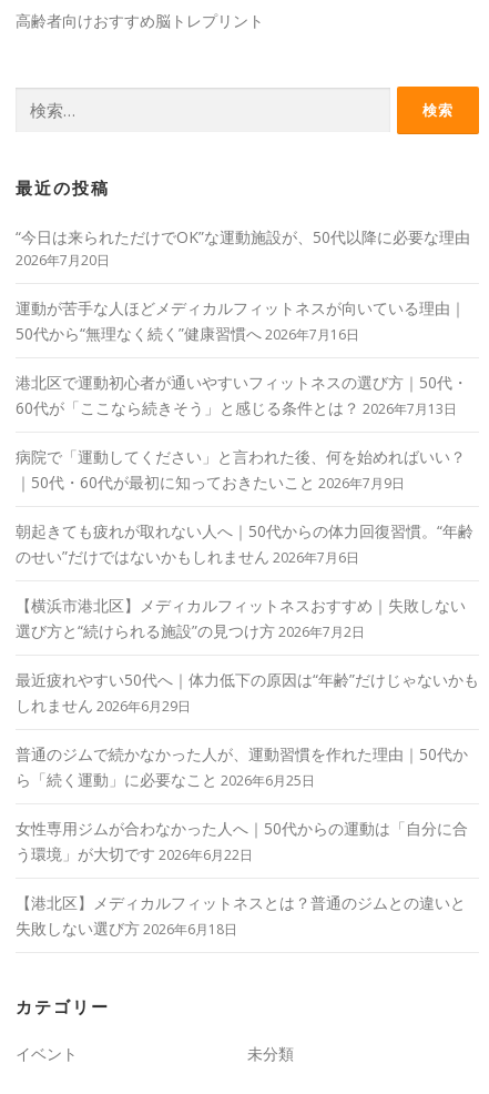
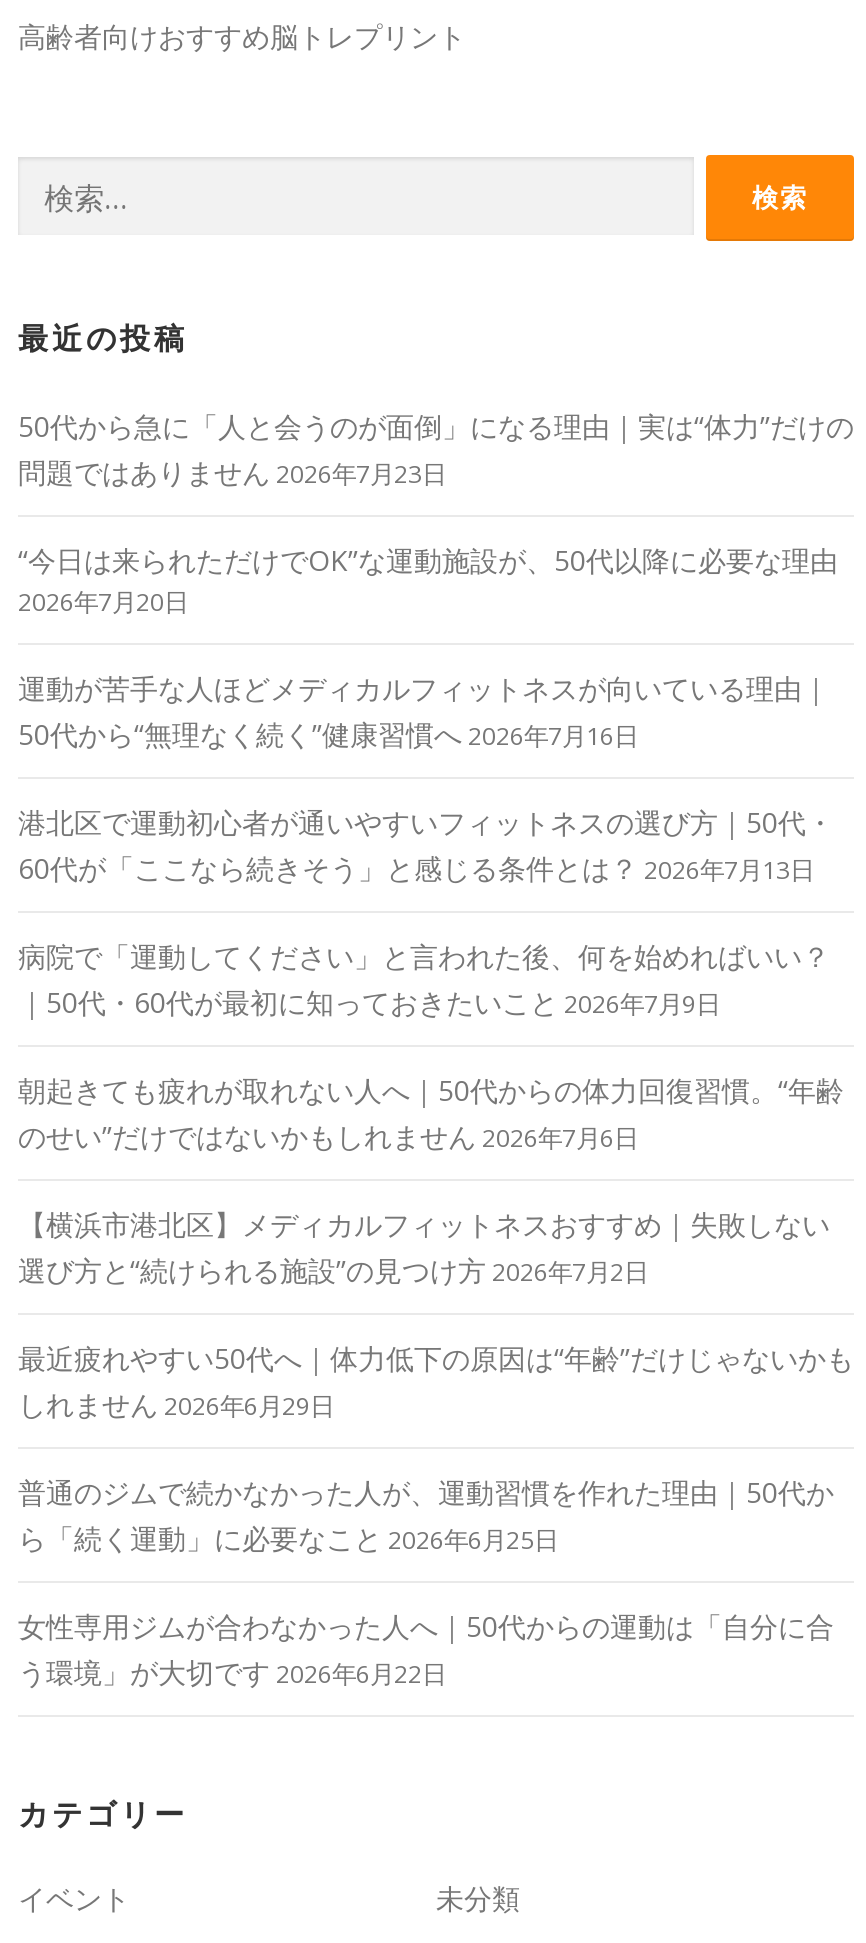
none -> [18,407,854,491] 50代から急に「人と会うのが面倒」になる理由｜実は“体力”だけの | 問題ではありません 2026年7月23日
moved [16,226,479,864] -> [18,541,854,1691]: “今日は来られただけでOK”な運動施設が、50代以降に必要な理由 | 2026年7月20日 | 運動が苦手な人ほどメディカルフィットネスが向いている理由｜ | ... | 女性専用ジムが合わなかった人へ｜50代からの運動は「自分に合 | う環境」が大切です 2026年6月22日
[16,892,466,938] 【港北区】メディカルフィットネスとは？普通のジムとの違いと | 失敗しない選び方 2026年6月18日 -> none

